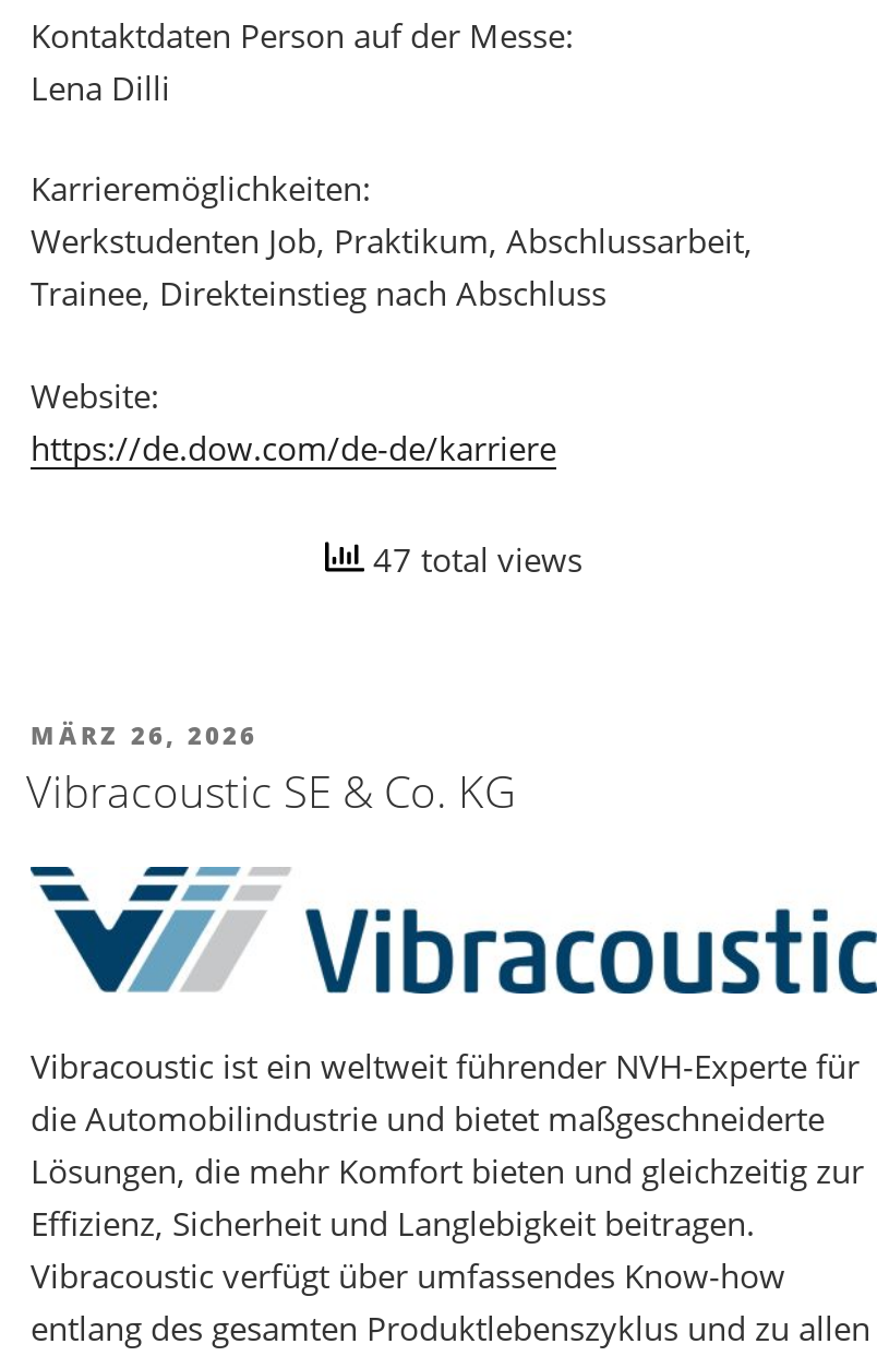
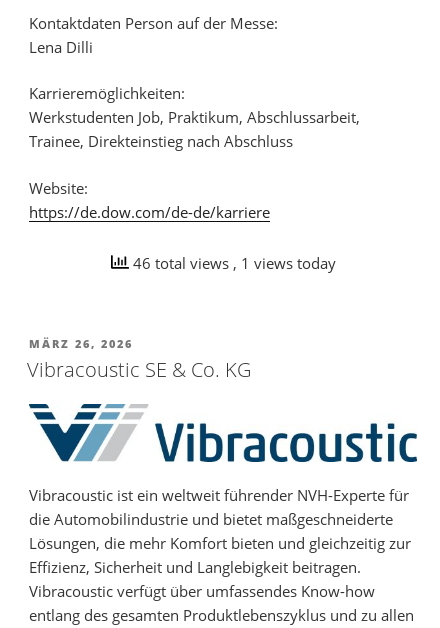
[364,538,582,581] 47 total views -> [128,253,335,273] 46 total views, 1 views today

